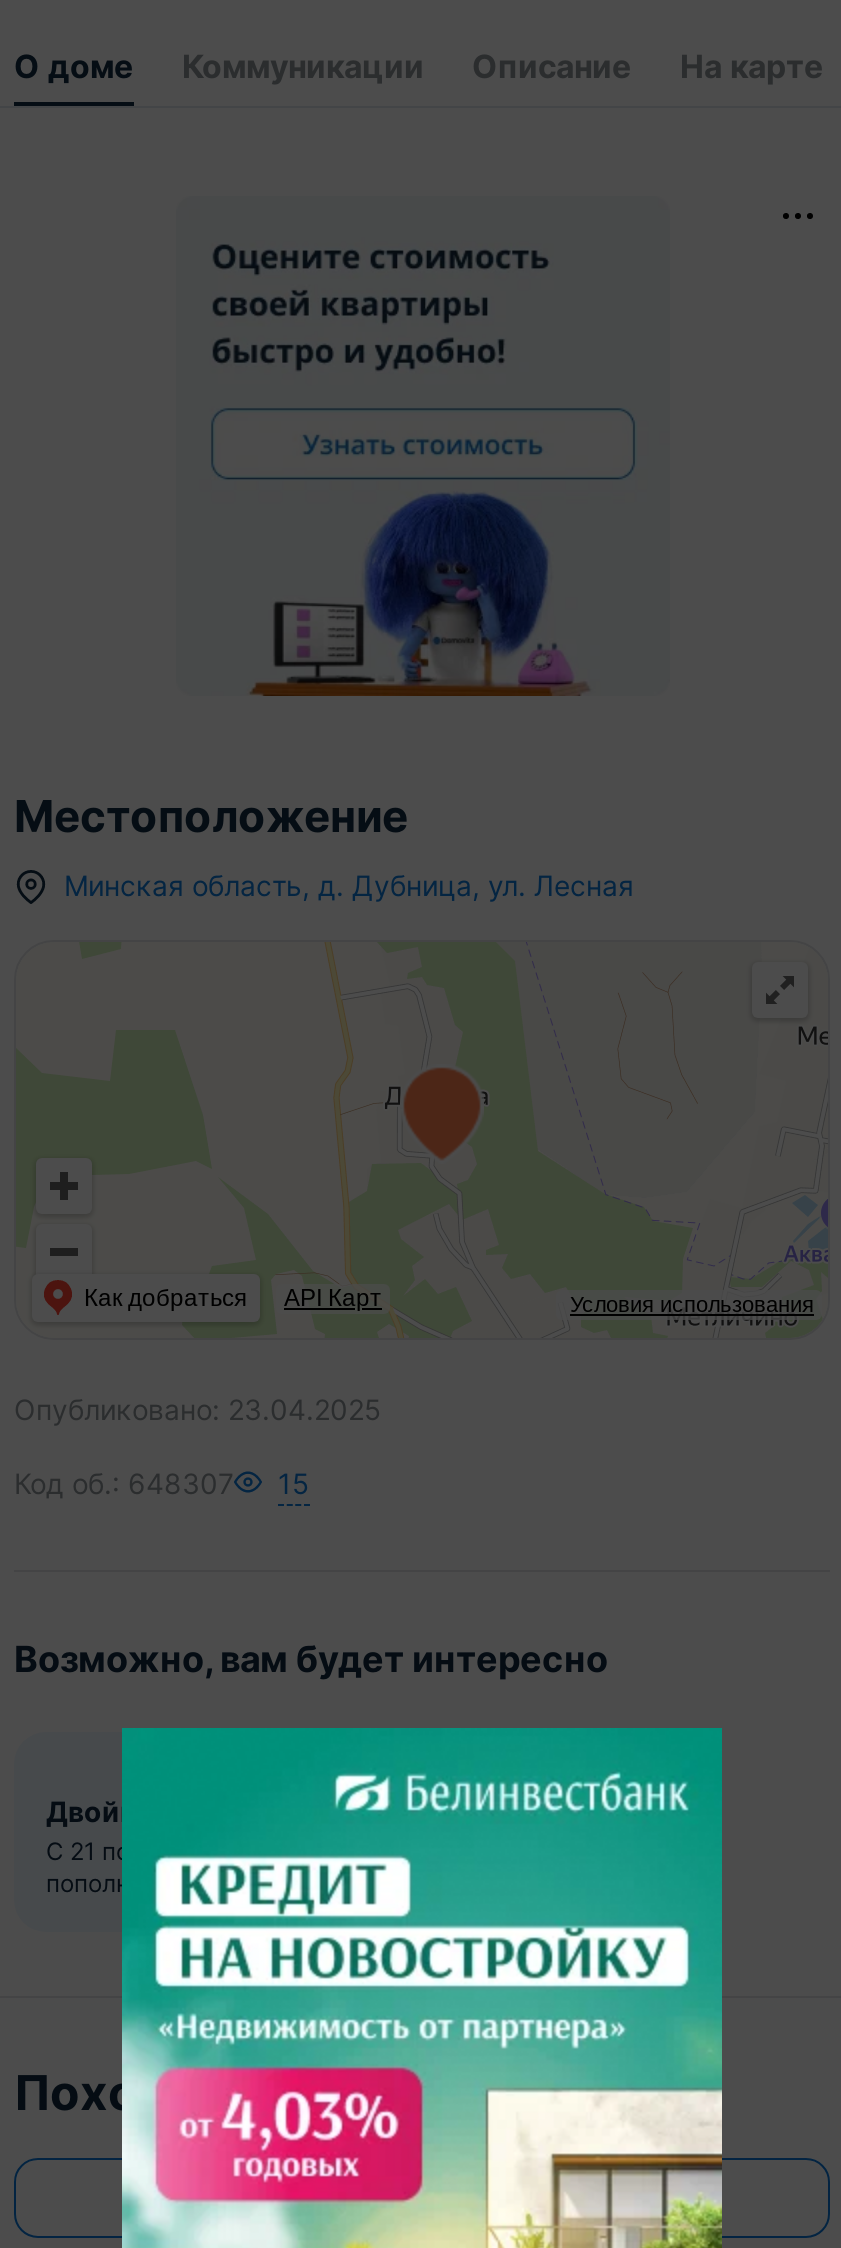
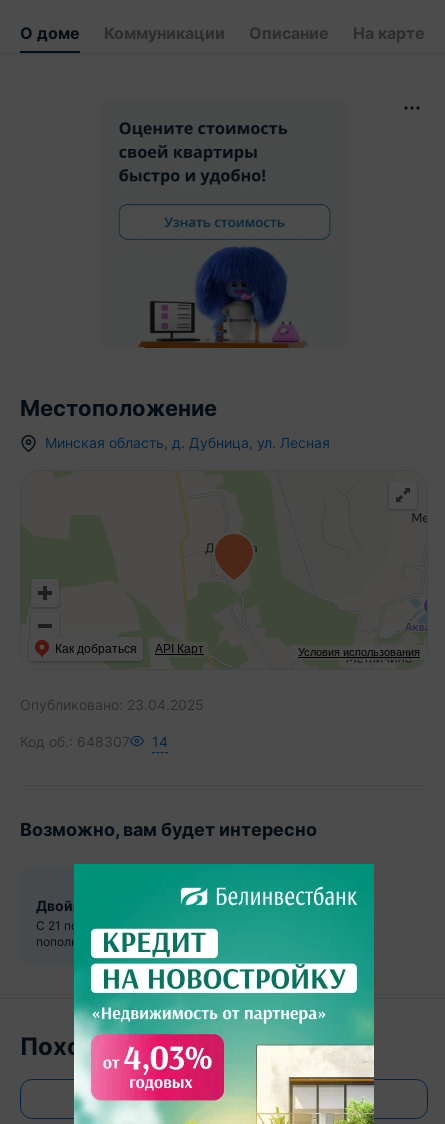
[278,1466,310,1500] 15 -> [152,733,168,750] 14

